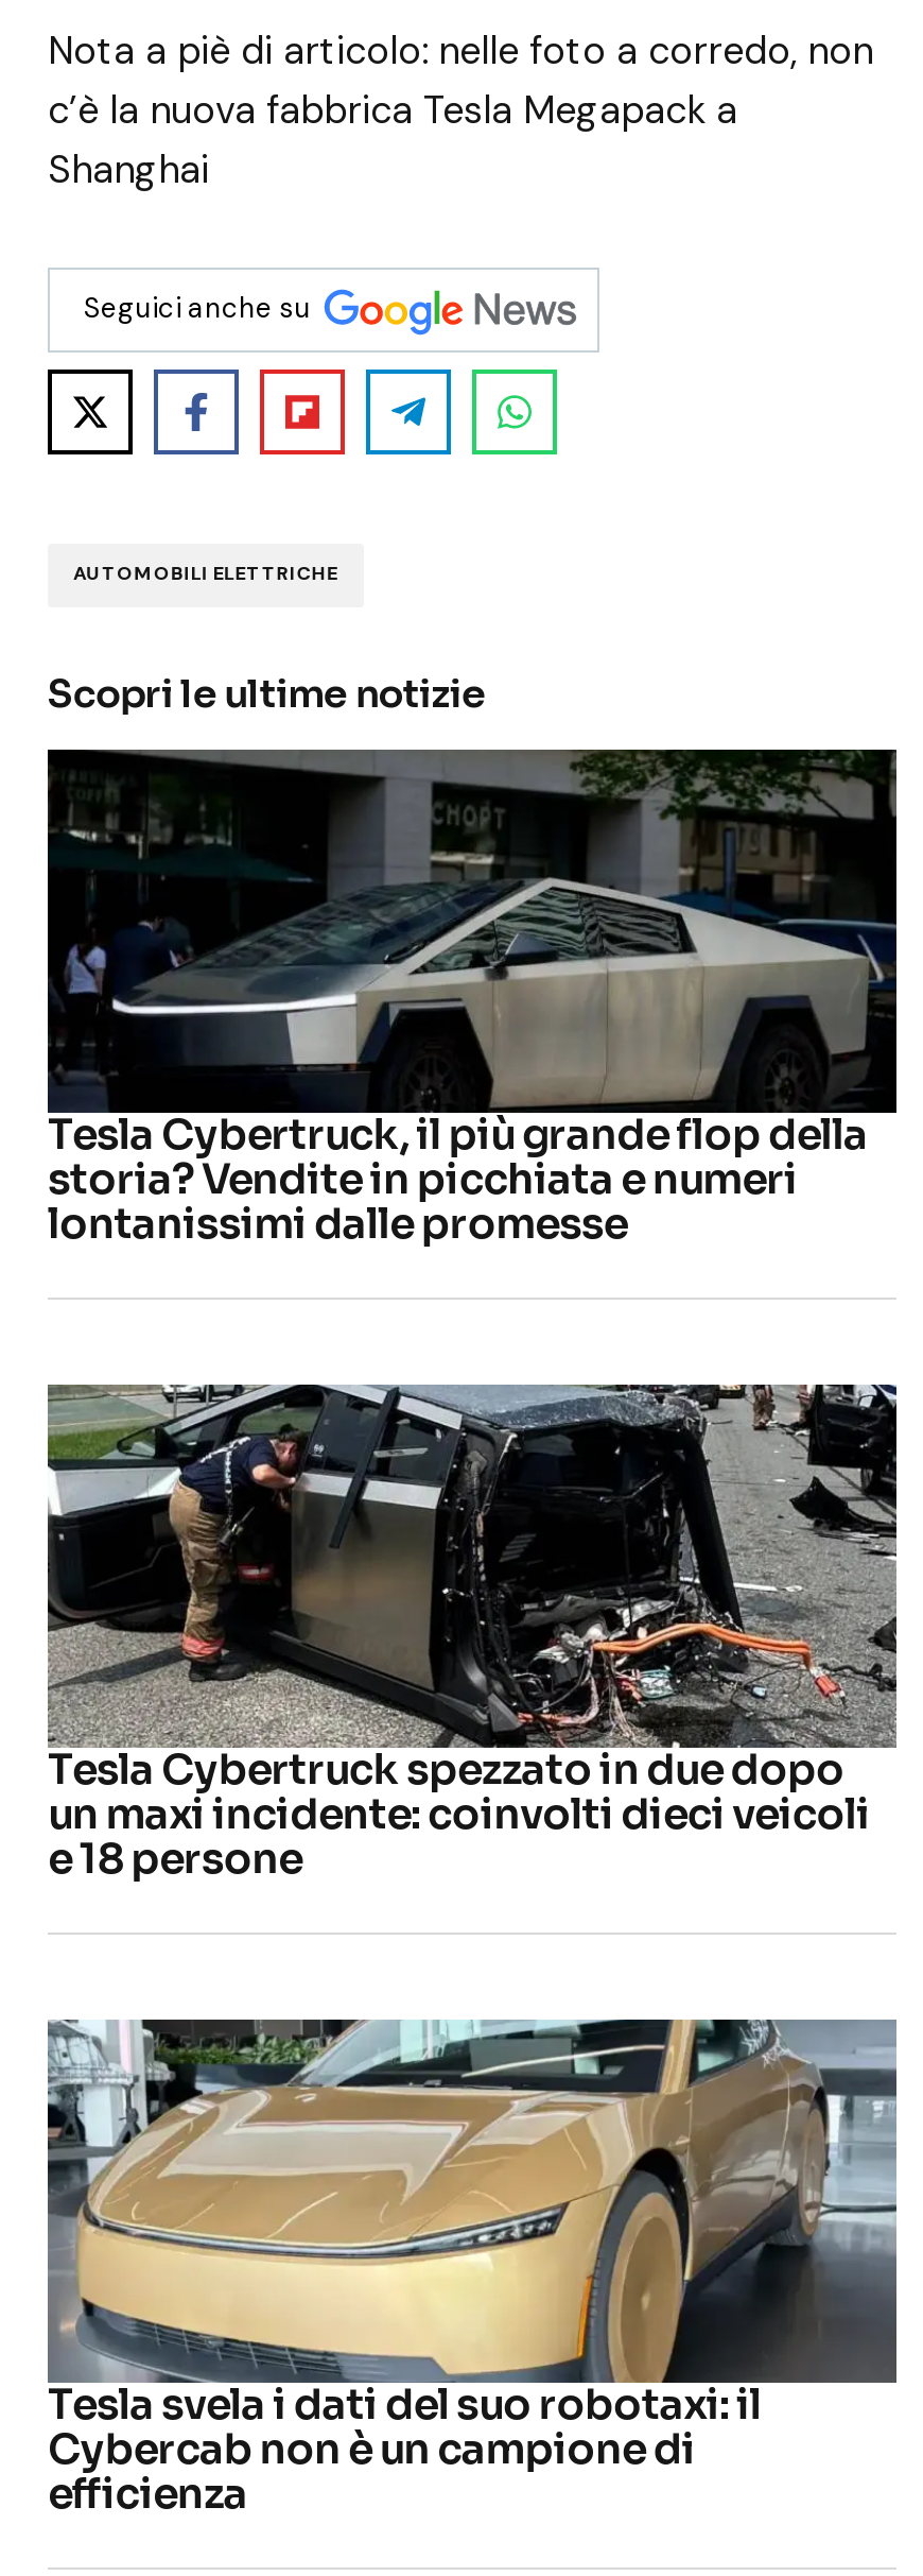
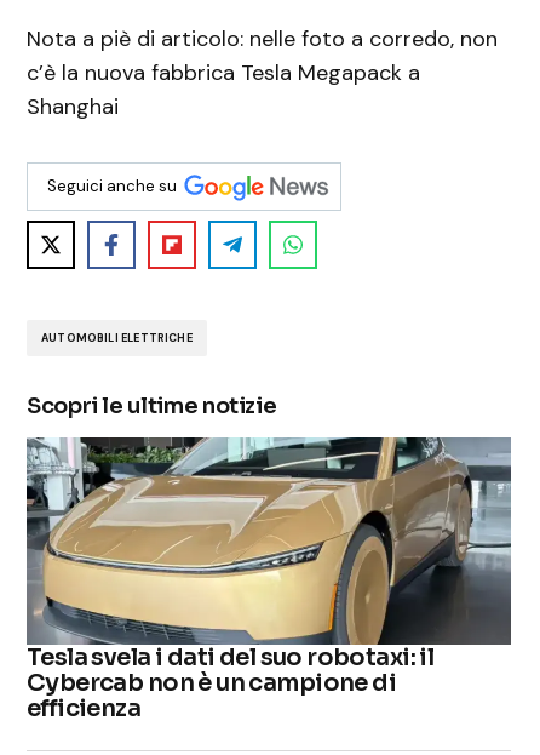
[46,748,899,1251] [image] | Tesla Cybertruck, il più grande flop della | storia? Vendite in picchiata e numeri | lontanissimi dalle promesse -> none
[46,1383,899,1886] [image] | Tesla Cybertruck spezzato in due dopo | un maxi incidente: coinvolti dieci veicoli | e 18 persone -> none

